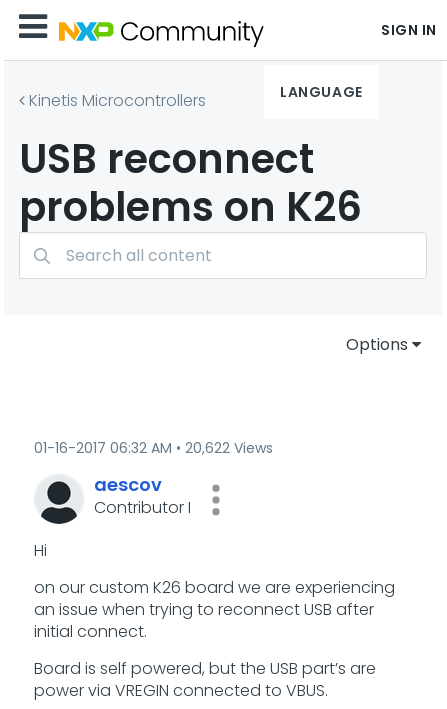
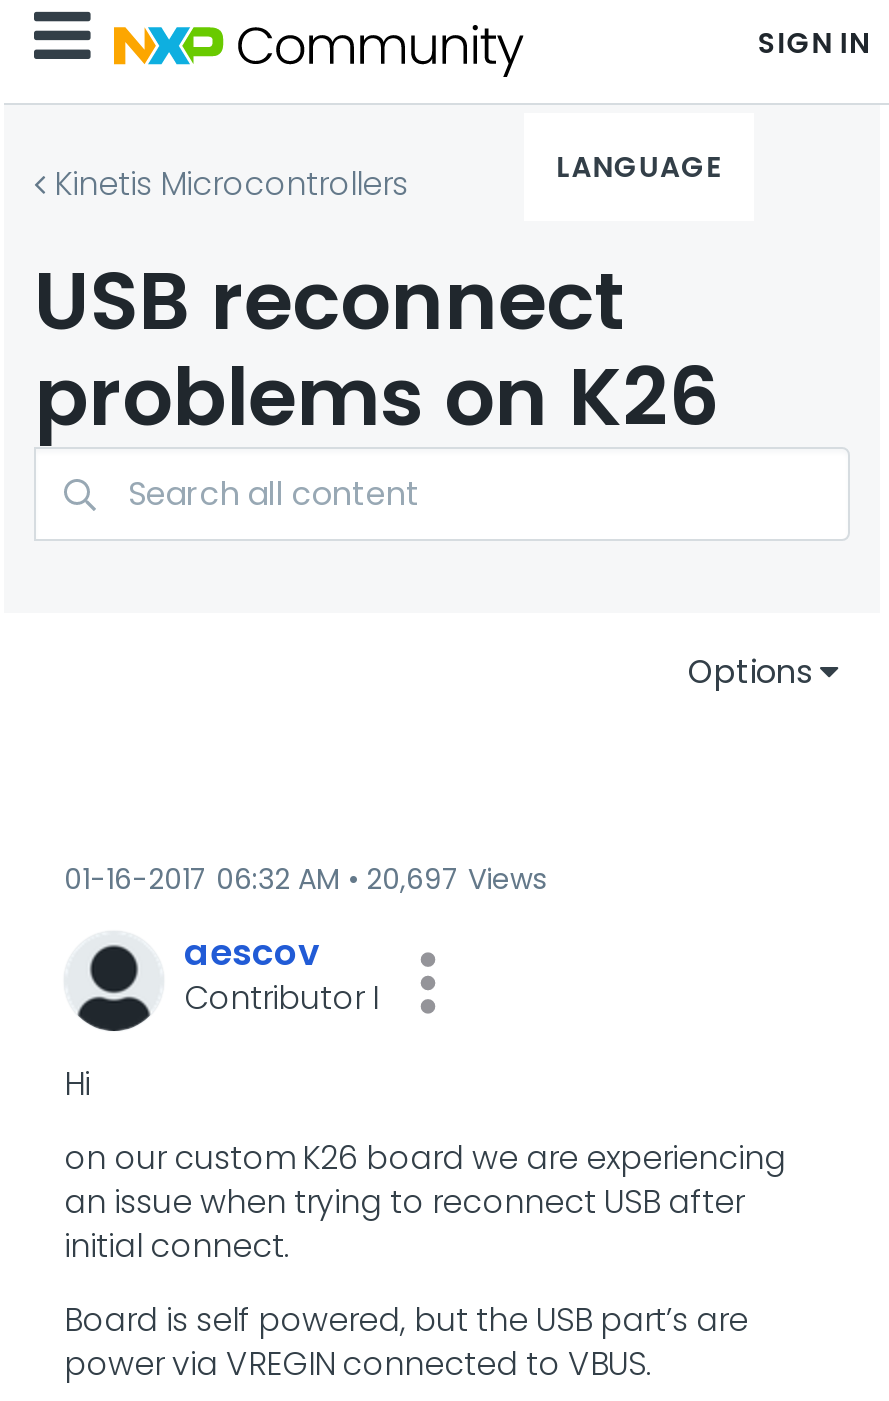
[34,438,273,458] 01-16-2017 06:32 AM 20,622 Views -> [64,859,546,899] 01-16-2017 06:32 AM 20,697 Views

